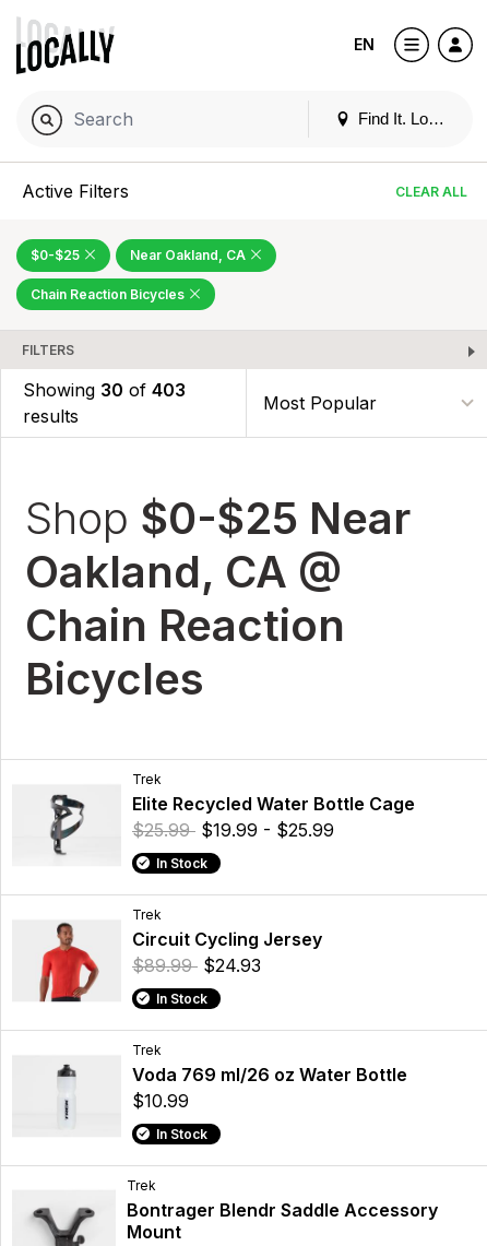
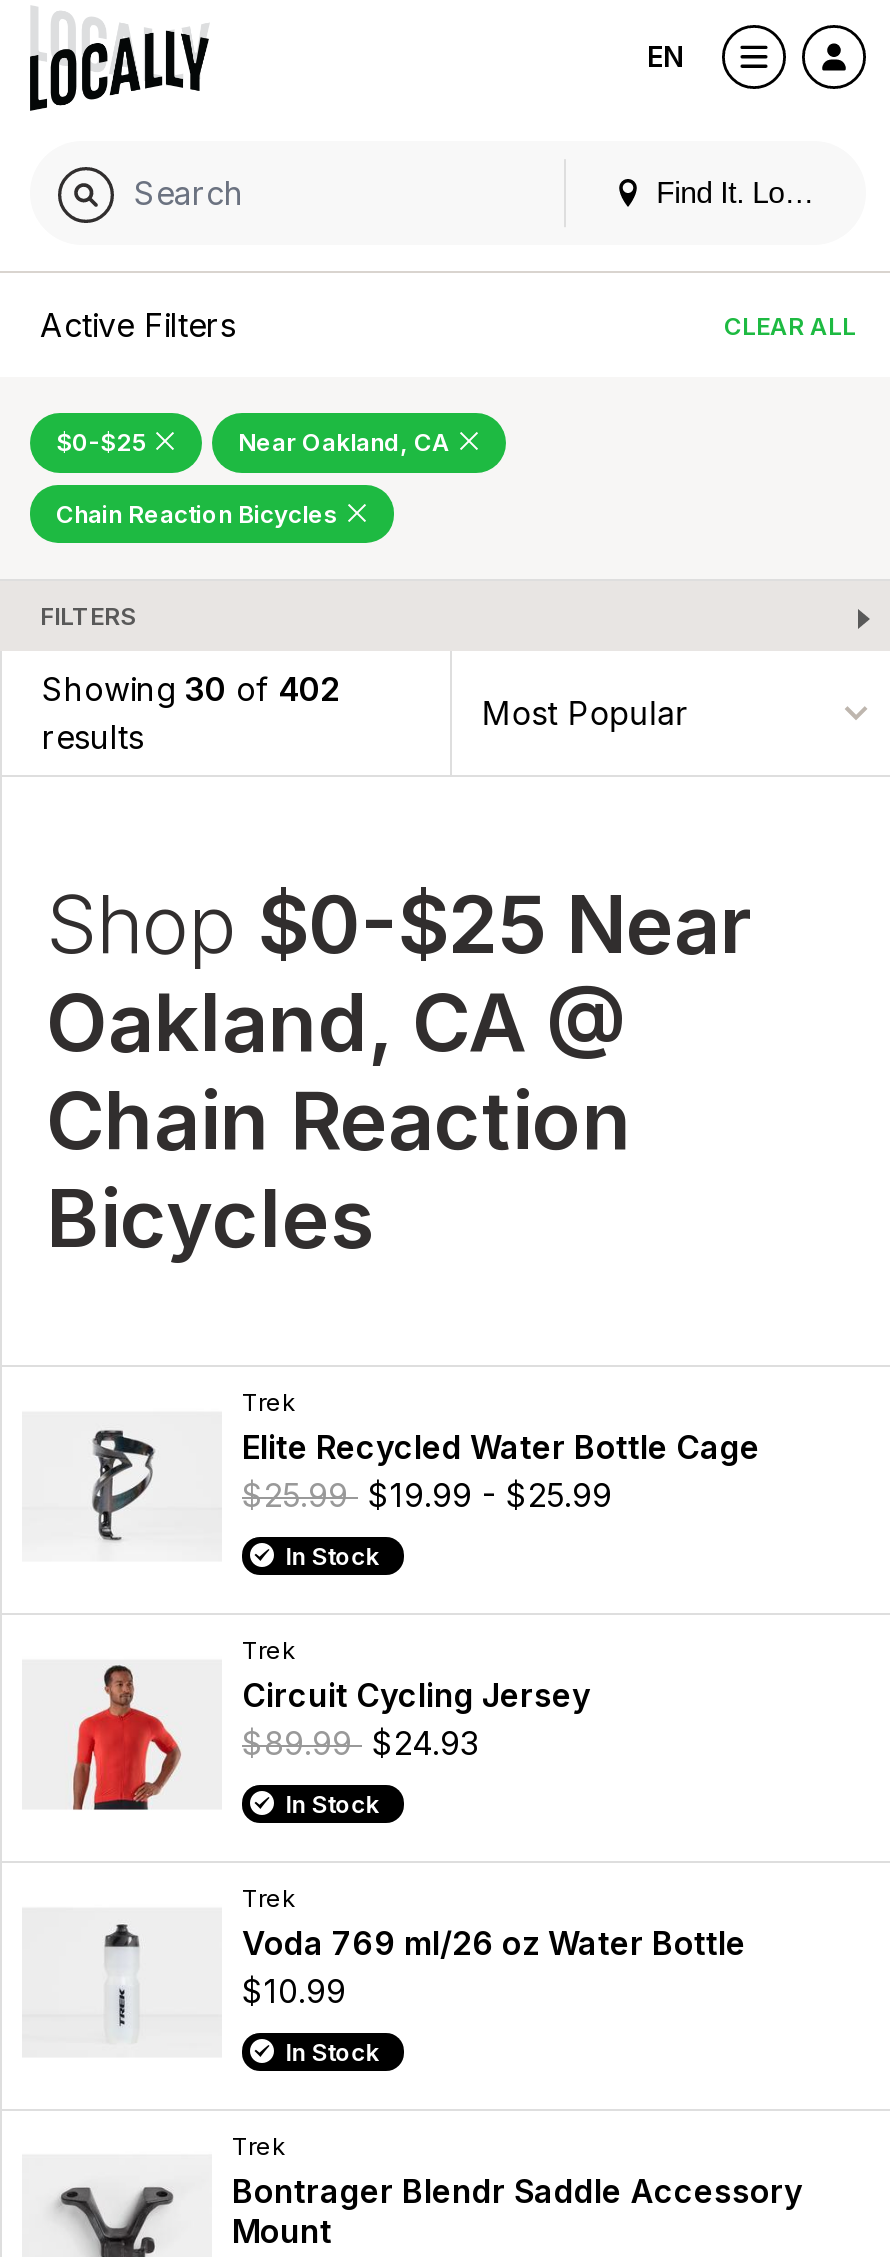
[23,379,186,401] Showing 30 of 403 -> [42,670,340,710] Showing 30 of 402

